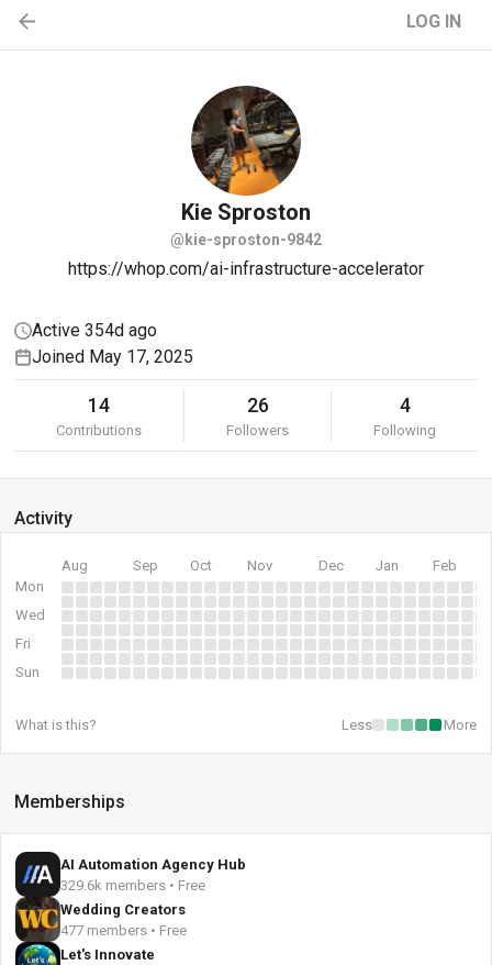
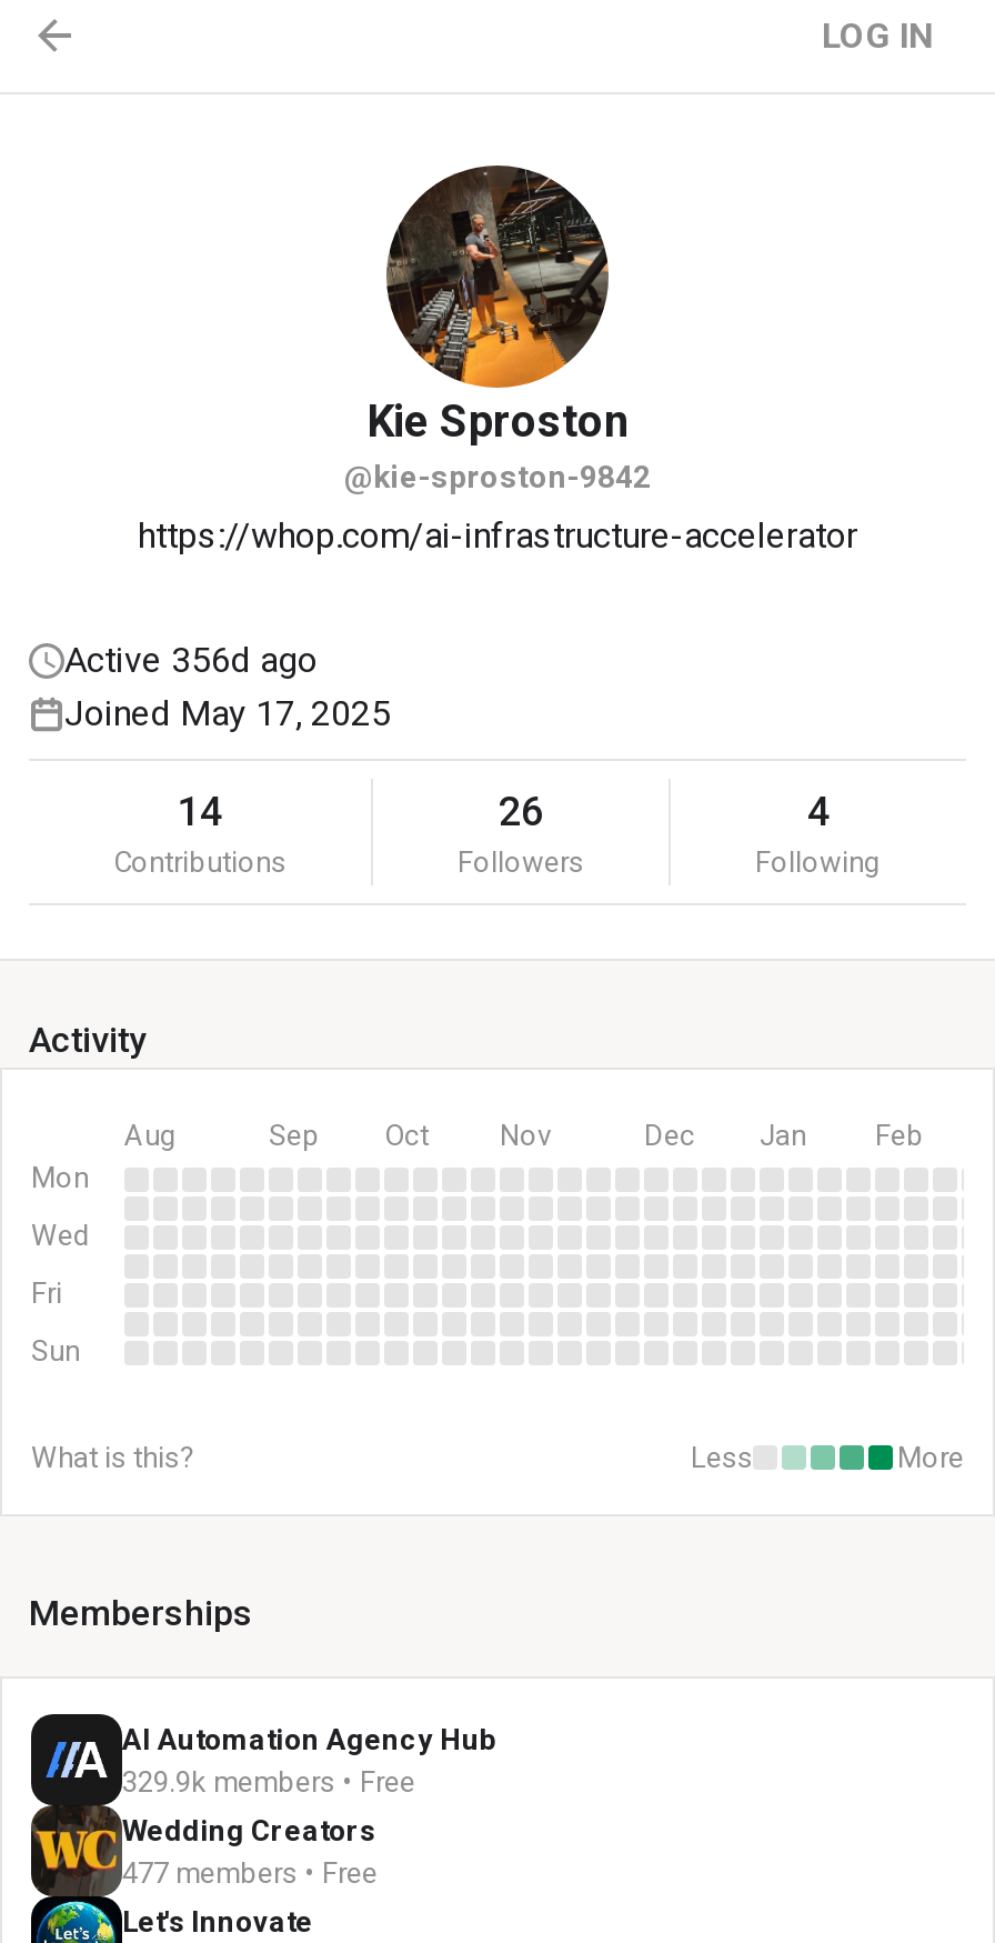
[32,320,157,341] Active 354d ago -> [64,639,318,681] Active 356d ago
[60,877,205,894] 329.6k members • Free -> [122,1765,415,1799] 329.9k members • Free

